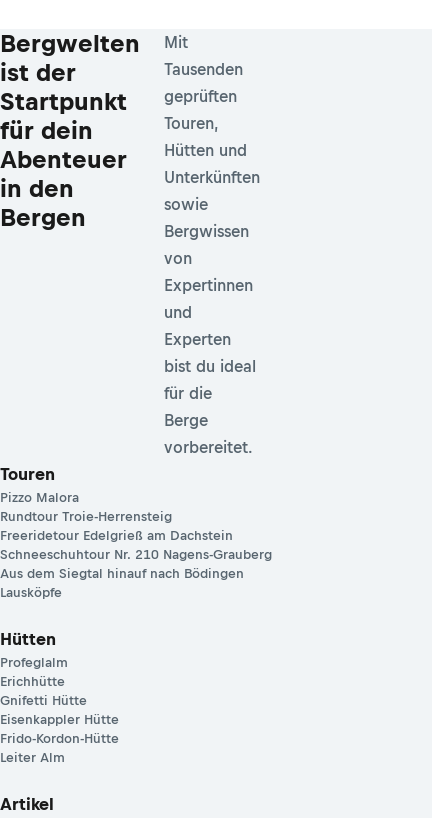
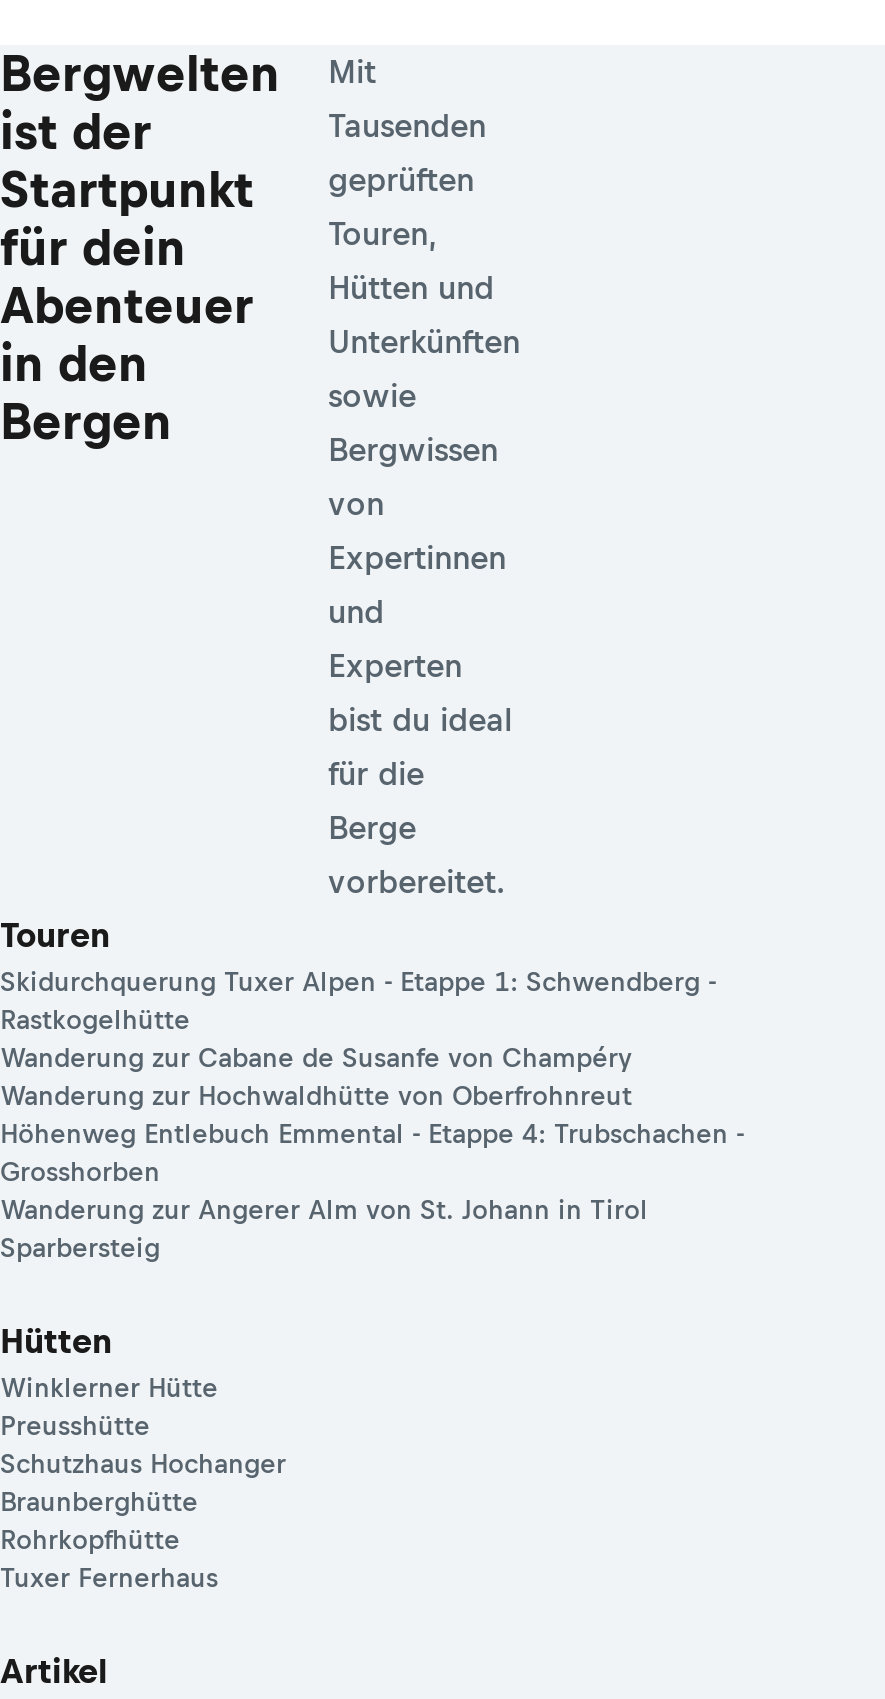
[0,490,272,600] Pizzo Malora | Rundtour Troie-Herrensteig | Freeridetour Edelgrieß am Dachstein | Schneeschuhtour Nr. 210 Nagens-Grauberg | Aus dem Siegtal hinauf nach Bödingen | Lausköpfe -> [0,968,744,1264] Skidurchquerung Tuxer Alpen - Etappe 1: Schwendberg - | Rastkogelhütte | Wanderung zur Cabane de Susanfe von Champéry | Wanderung zur Hochwaldhütte von Oberfrohnreut | Höhenweg Entlebuch Emmental - Etappe 4: Trubschachen - | Grosshorben | Wanderung zur Angerer Alm von St. Johann in Tirol | Sparbersteig
[0,655,119,765] Profeglalm | Erichhütte | Gnifetti Hütte | Eisenkappler Hütte | Frido-Kordon-Hütte | Leiter Alm -> [0,1374,286,1594] Winklerner Hütte | Preusshütte | Schutzhaus Hochanger | Braunberghütte | Rohrkopfhütte | Tuxer Fernerhaus

